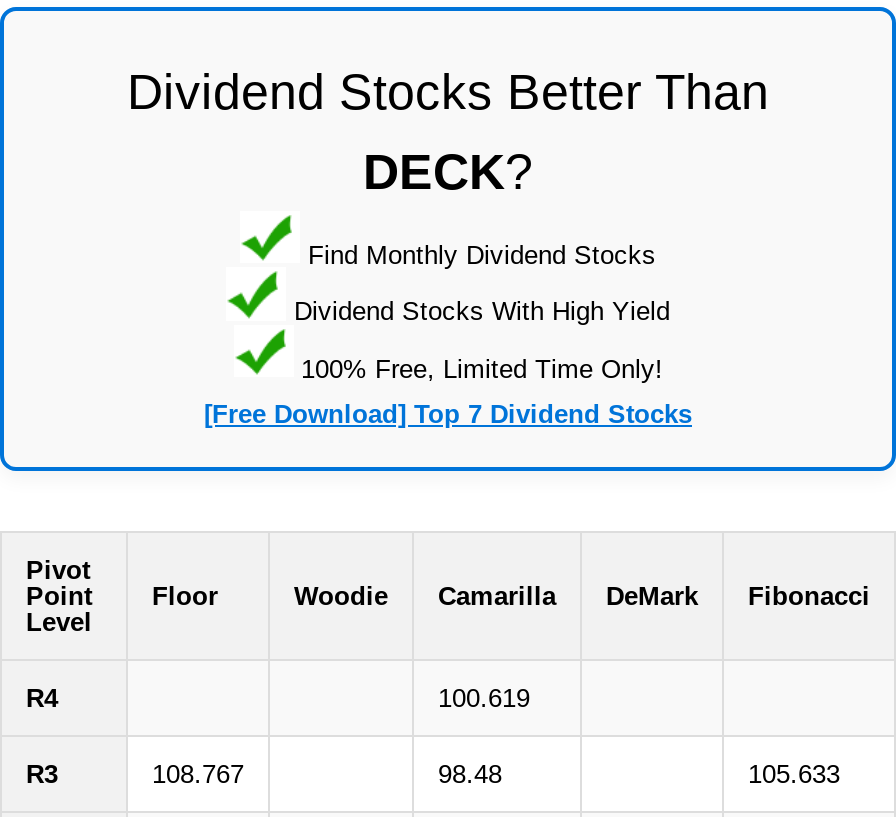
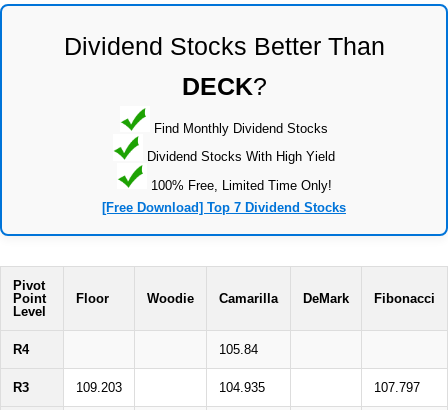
[438,683,530,713] 100.619 -> [219,342,258,357] 105.84
[152,759,244,789] 108.767 -> [76,380,122,395] 109.203
[438,759,502,789] 98.48 -> [219,380,265,395] 104.935
[748,759,840,789] 105.633 -> [374,380,420,395] 107.797

